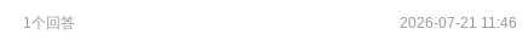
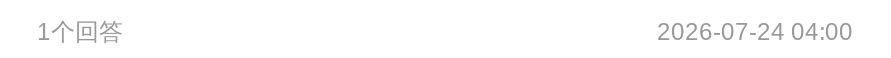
[400,15,517,32] 2026-07-21 11:46 -> [657,18,853,46] 2026-07-24 04:00

